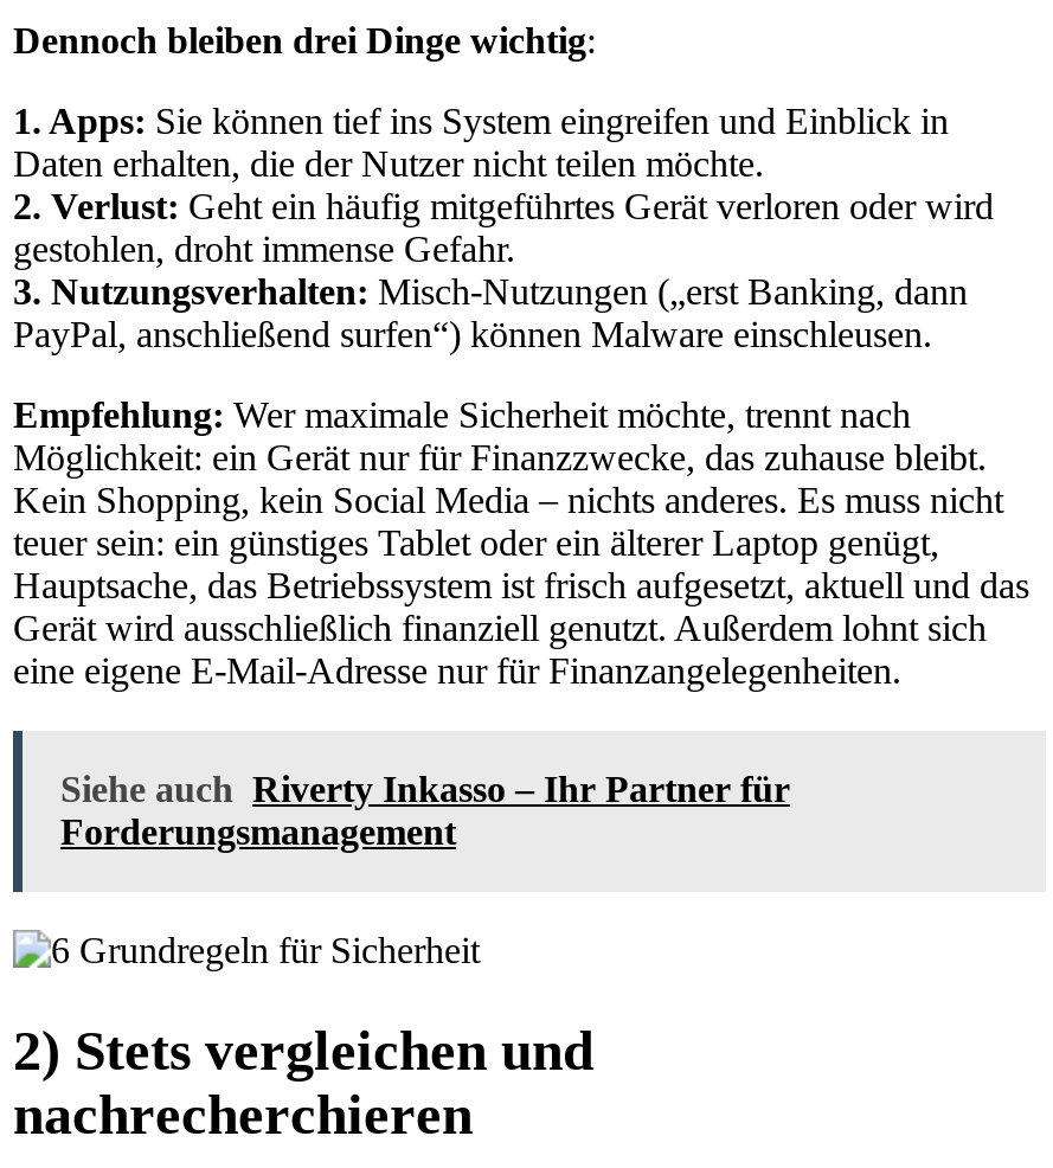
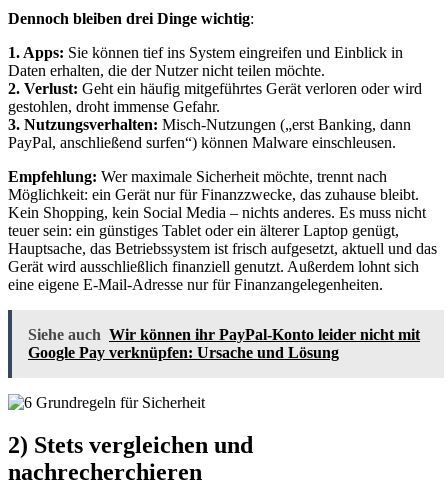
[60,768,790,851] Siehe auch Riverty Inkasso – Ihr Partner für | Forderungsmanagement -> [28,326,420,361] Siehe auch Wir können ihr PayPal-Konto leider nicht mit | Google Pay verknüpfen: Ursache und Lösung

